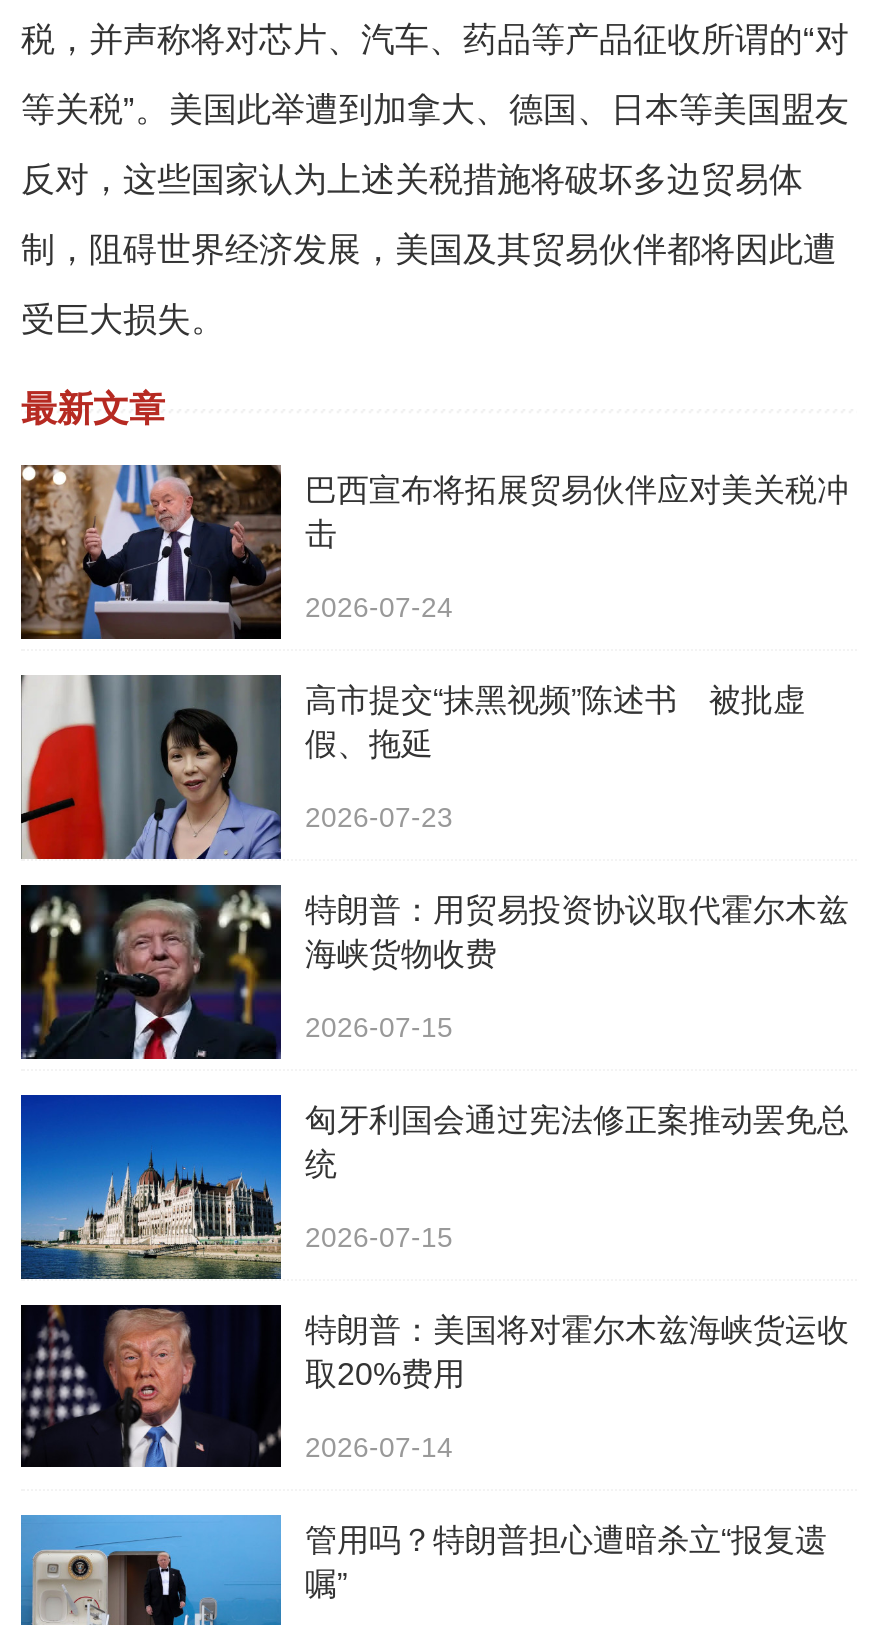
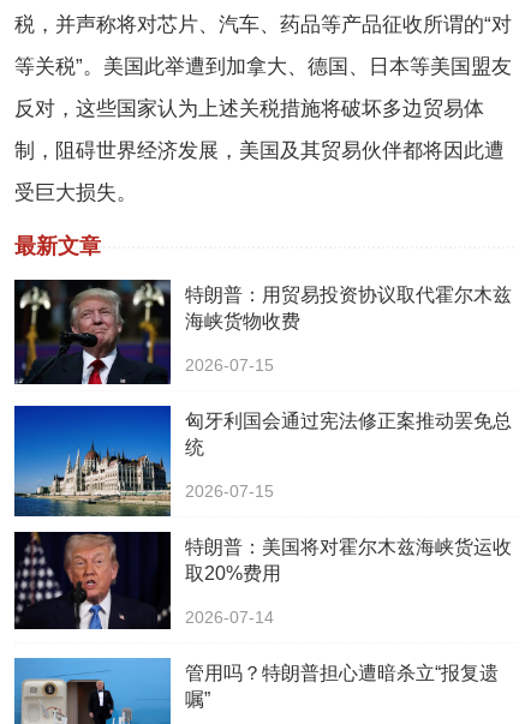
[19,463,849,833] [image] | 巴西宣布将拓展贸易伙伴应对美关税冲 | 击 | 2026-07-24 | 高市提交“抹黑视频”陈述书 被批虚 | 假、拖延 | 2026-07-23 -> none
[21,675,283,861] [image] -> none

